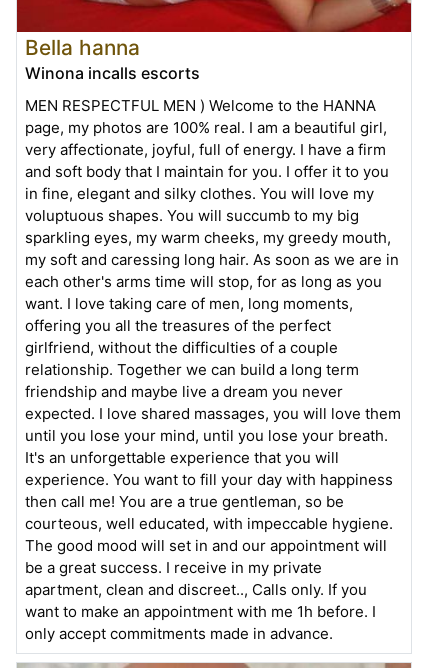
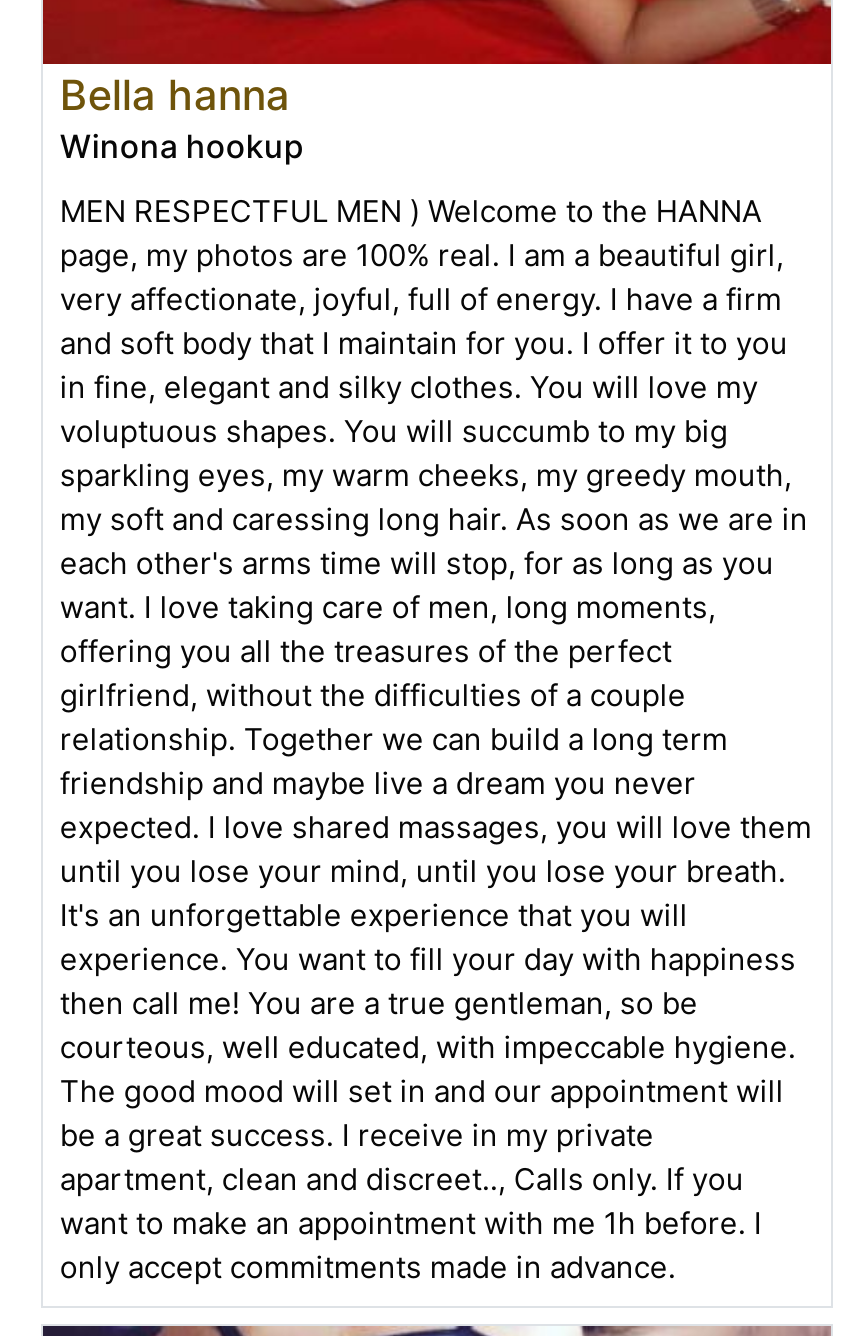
[25,63,200,83] Winona incalls escorts -> [60,126,304,166] Winona hookup

